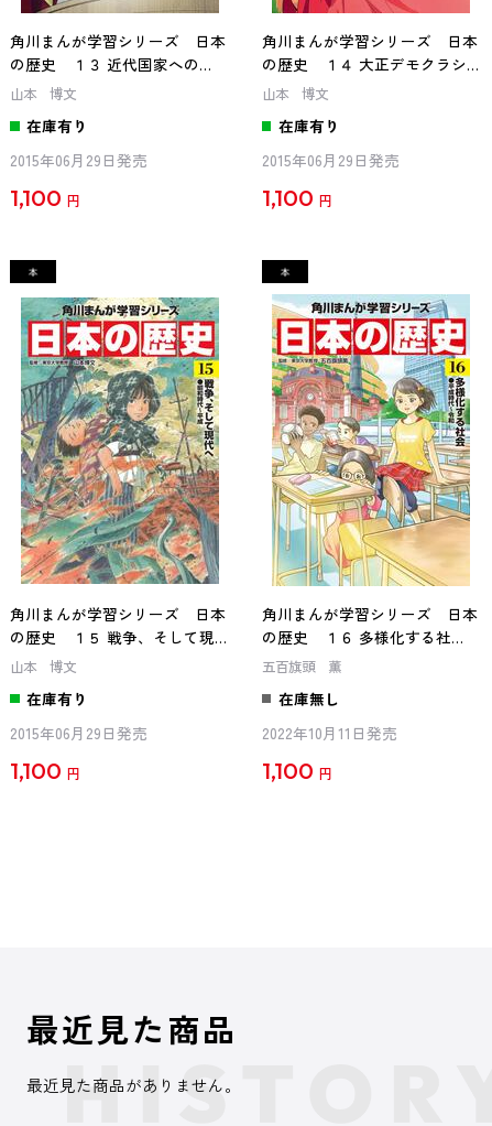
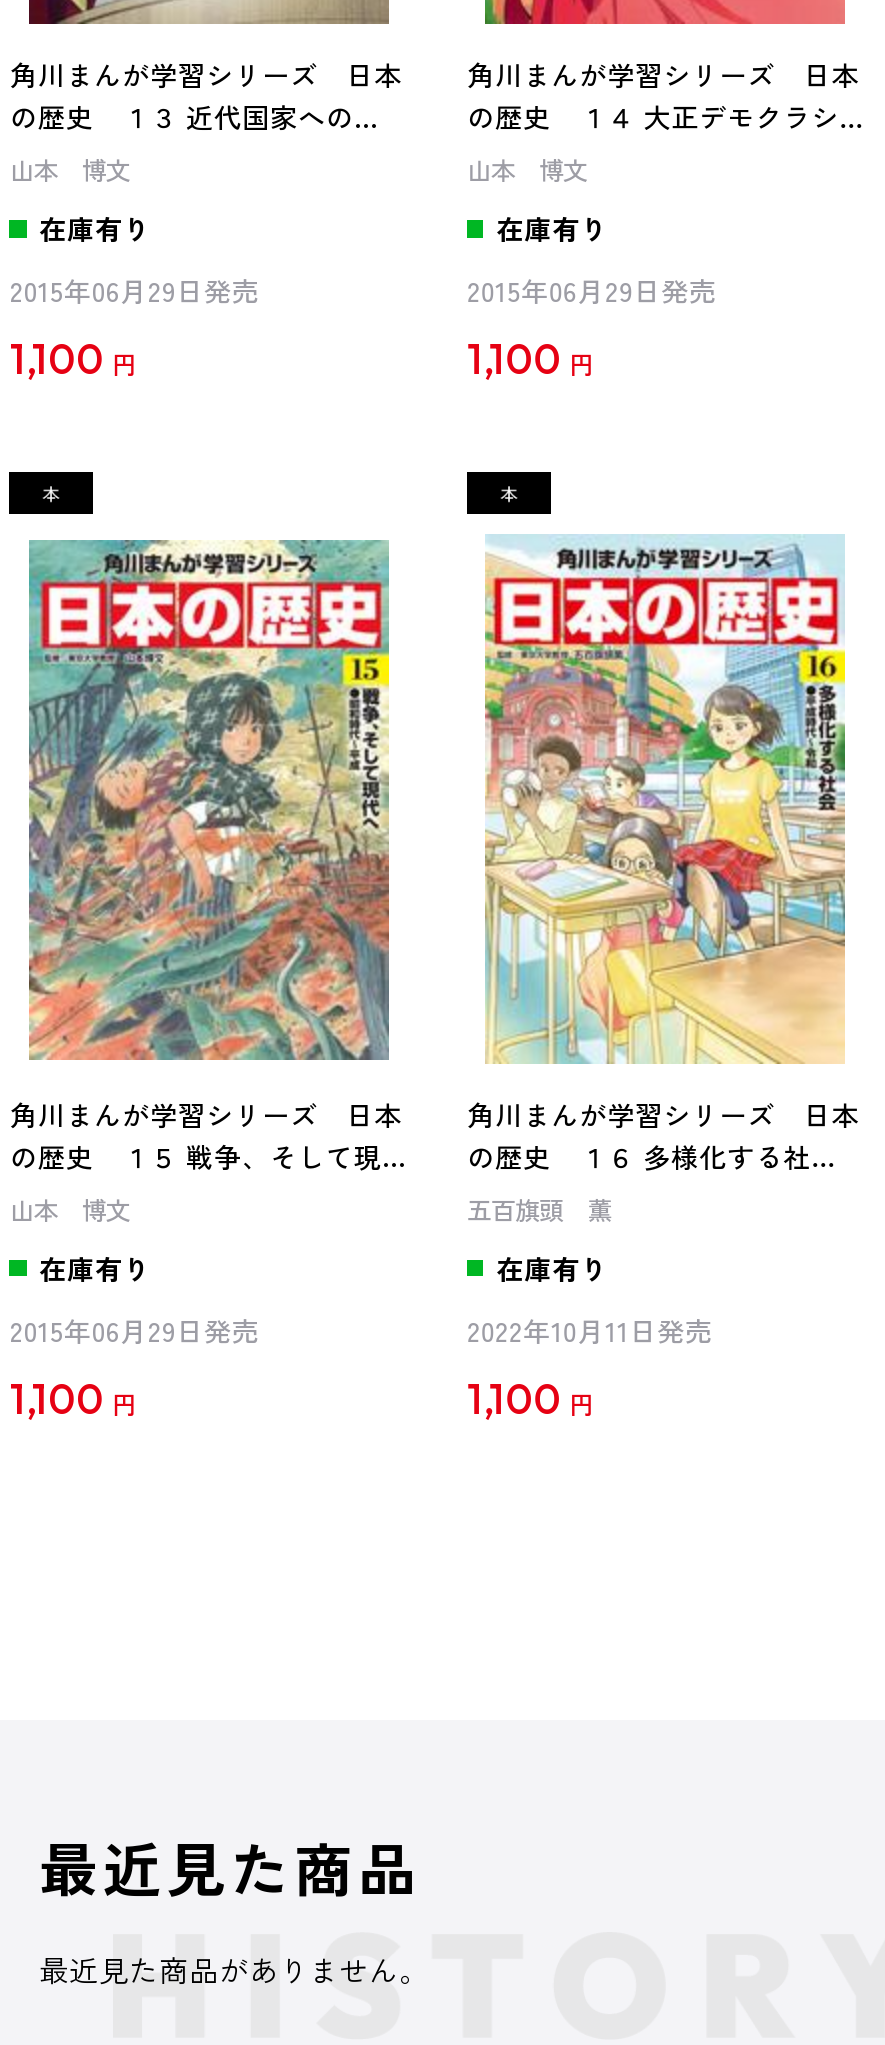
[278,688,340,710] 在庫無し -> [496,1249,608,1289] 在庫有り

